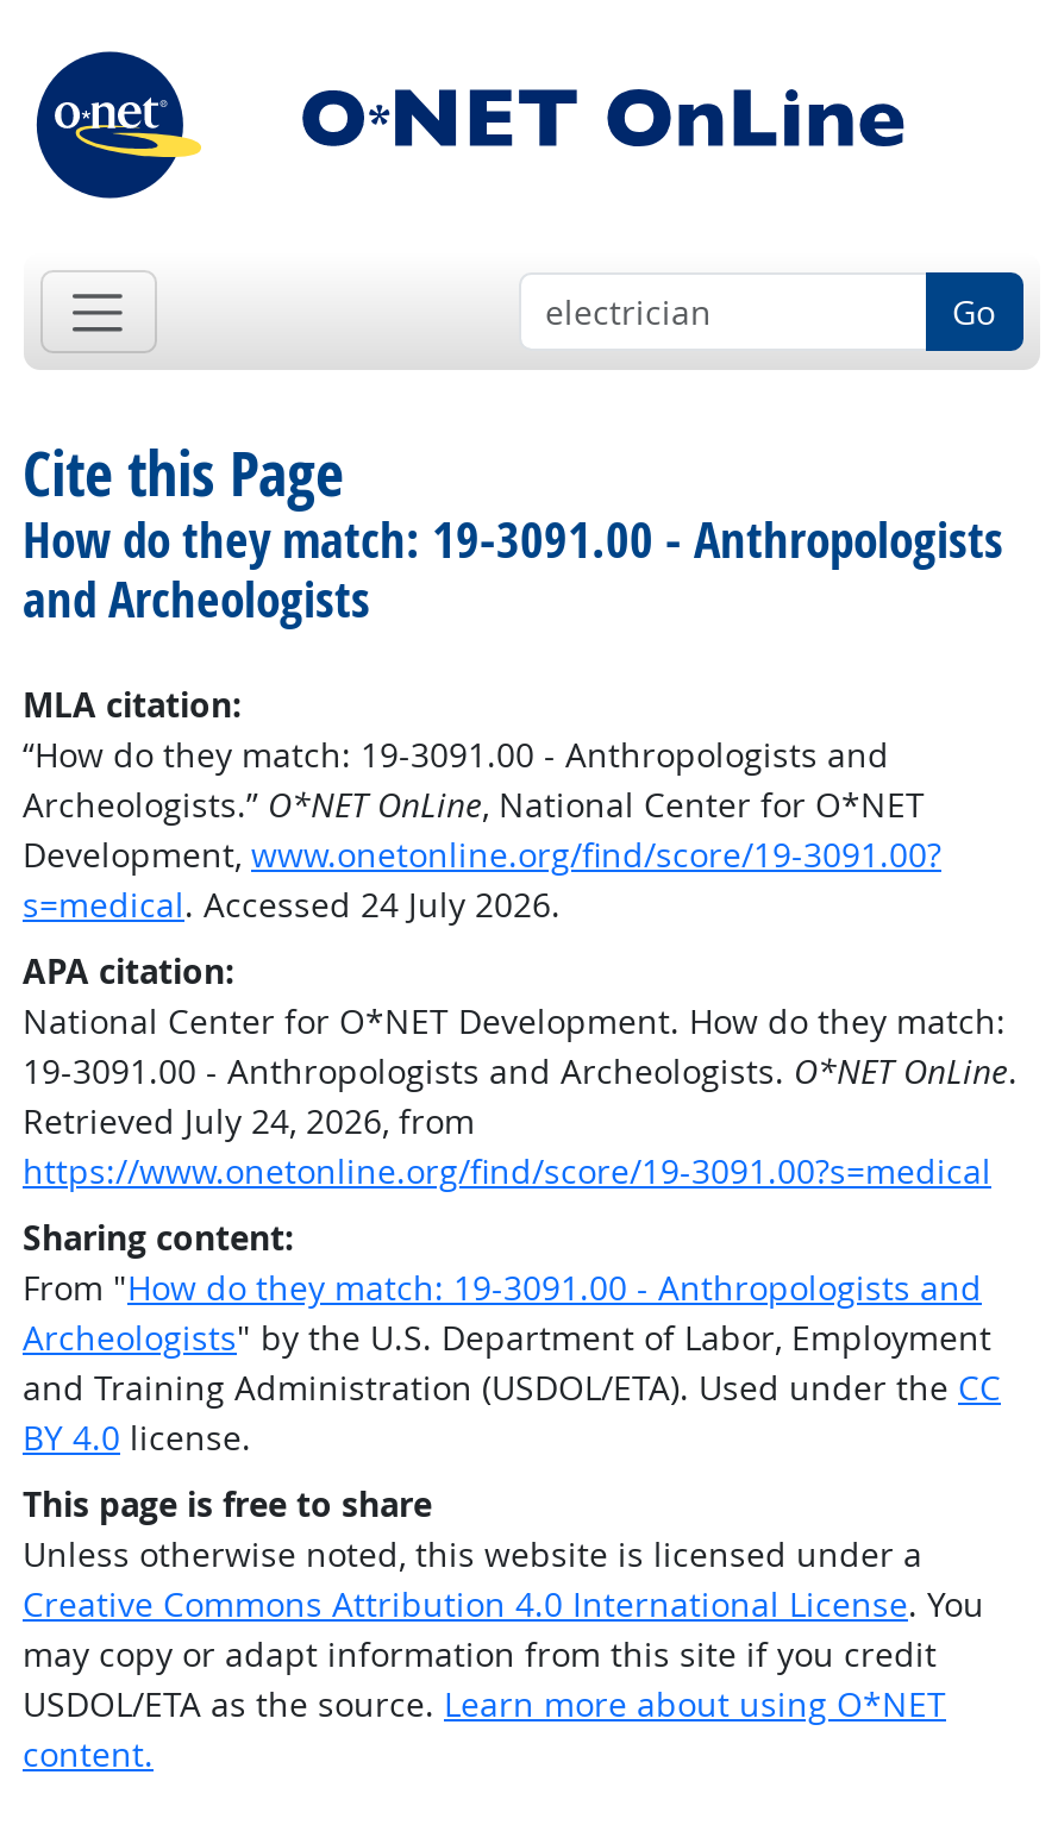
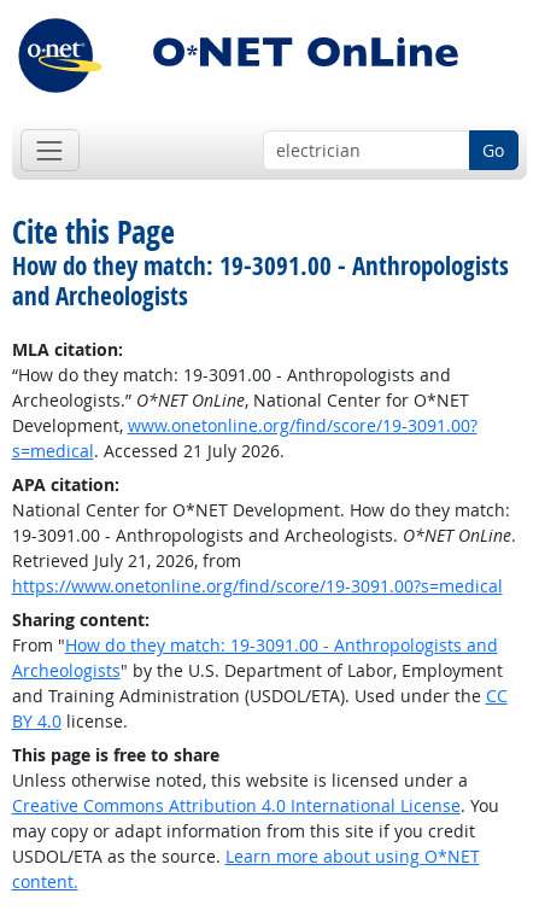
[23,882,561,927] s=medical. Accessed 24 July 2026. -> [11,439,284,462] s=medical. Accessed 21 July 2026.
[23,1099,475,1144] Retrieved July 24, 2026, from -> [11,549,241,572] Retrieved July 21, 2026, from

